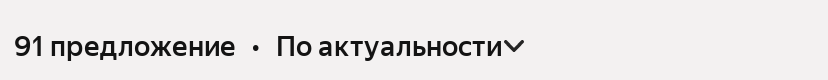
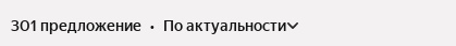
[14,30,502,62] 91 предложение • по актуальности -> [11,17,286,34] 301 предложение • по актуальности

